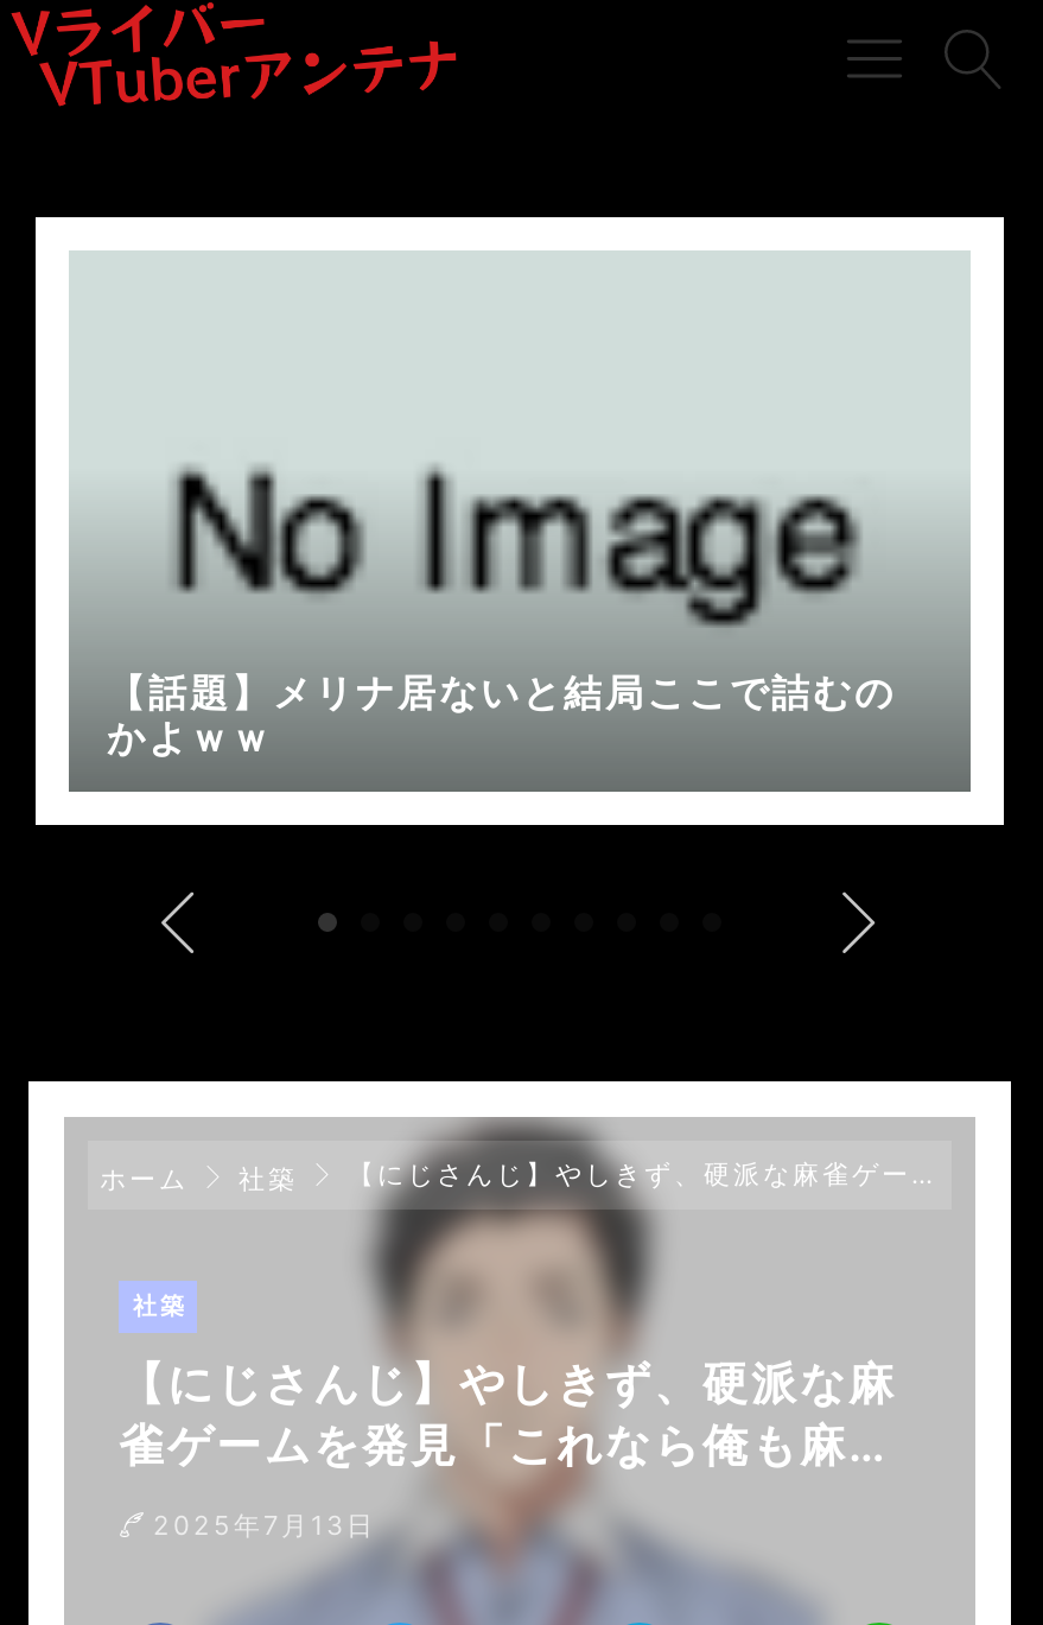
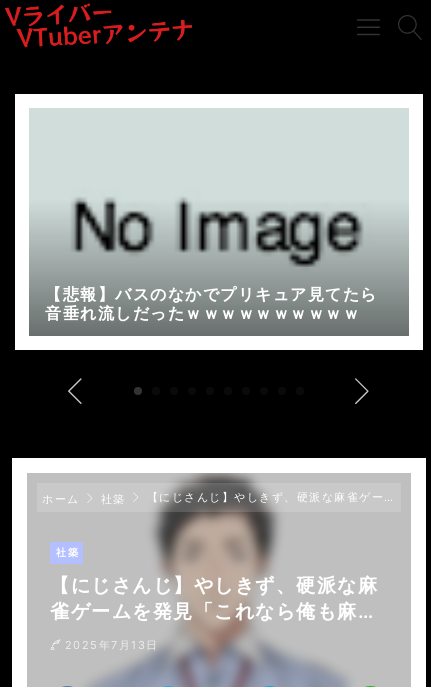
[107,668,896,761] 【話題】メリナ居ないと結局ここで詰むの | かよｗｗ -> [45,284,377,323] 【悲報】バスのなかでプリキュア見てたら | 音垂れ流しだったｗｗｗｗｗｗｗｗｗｗ

